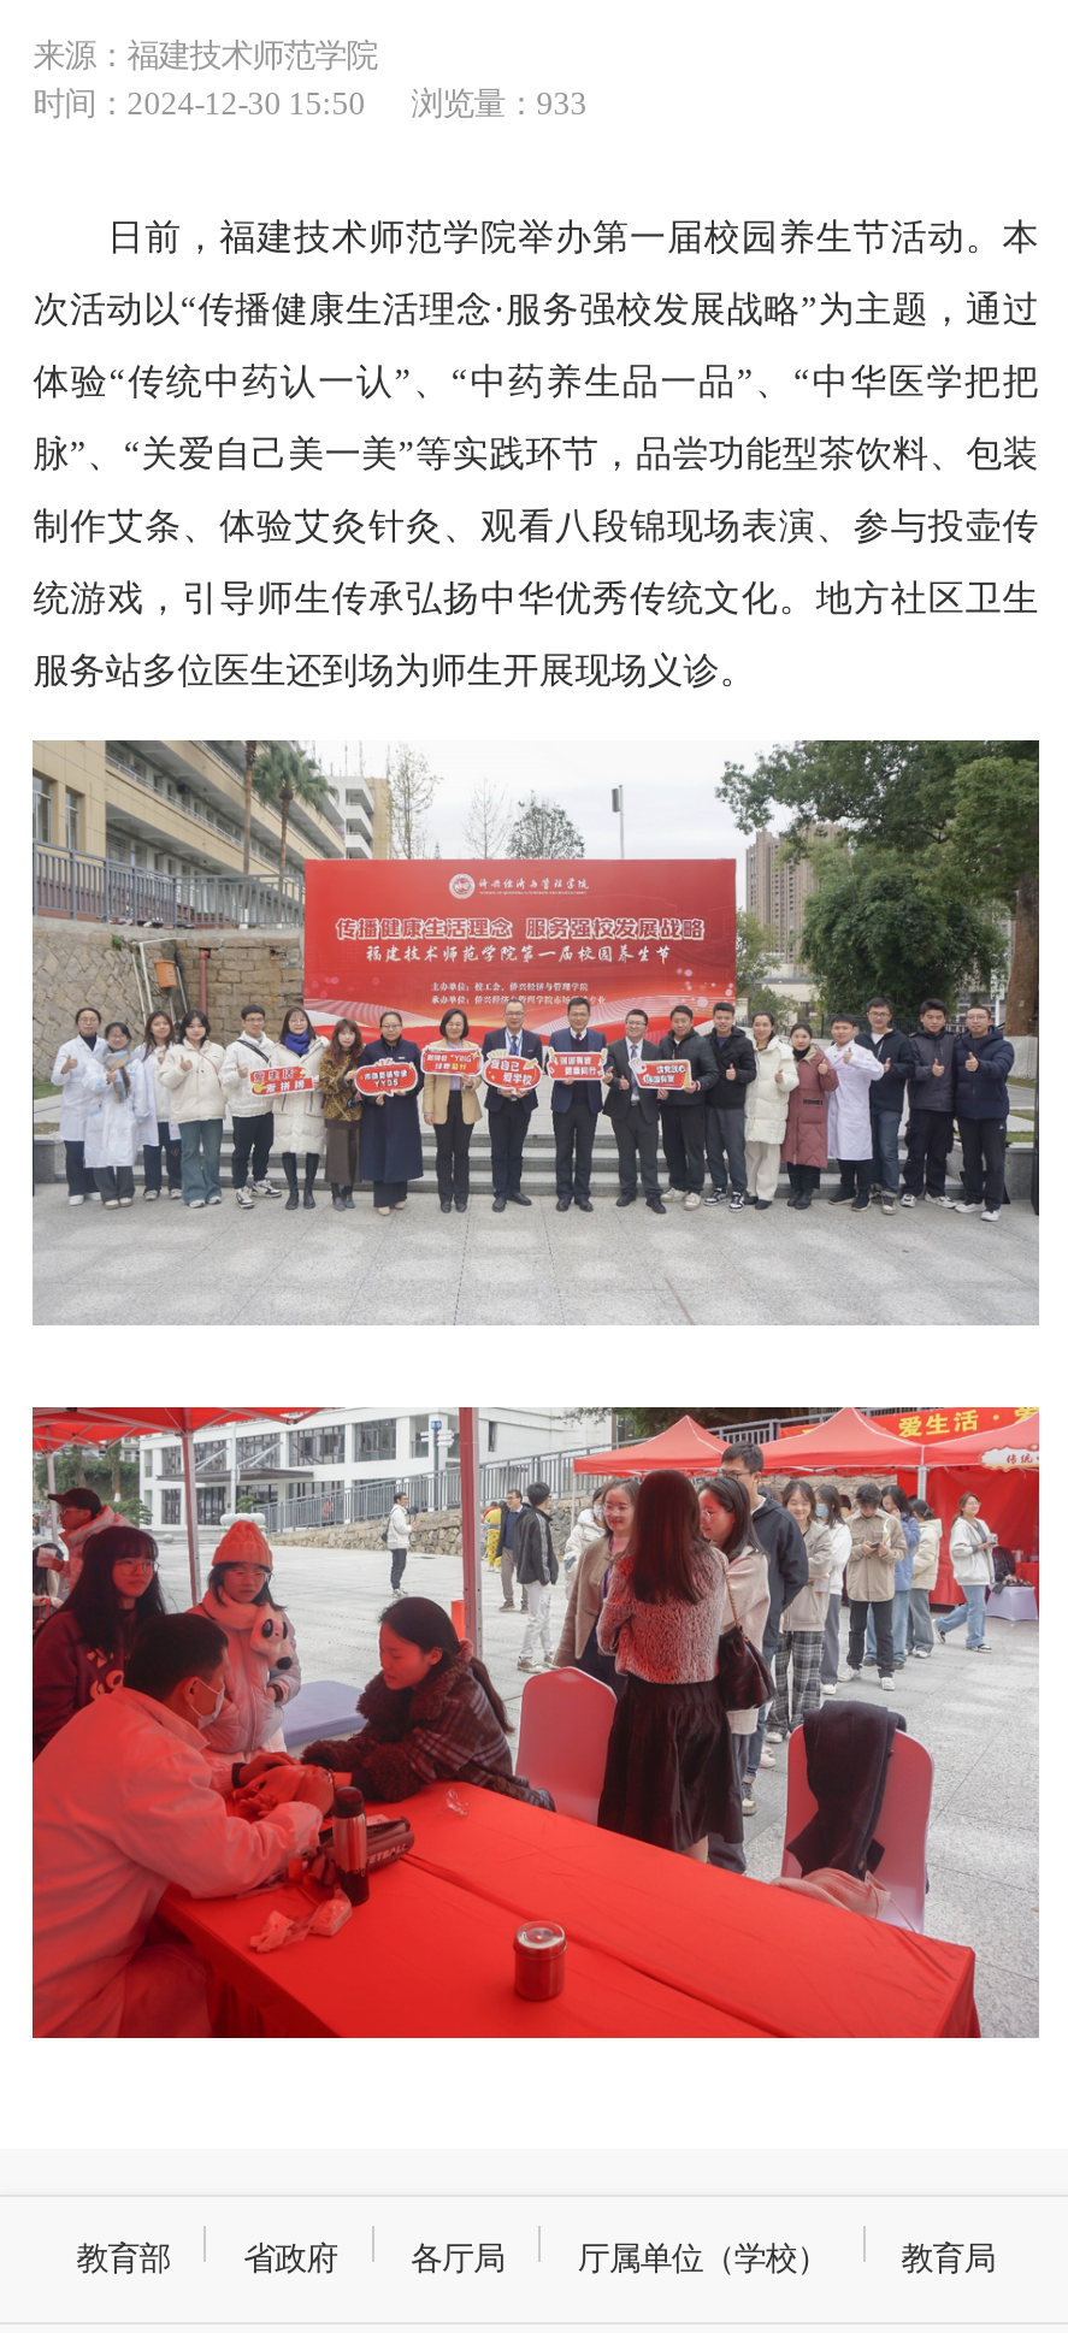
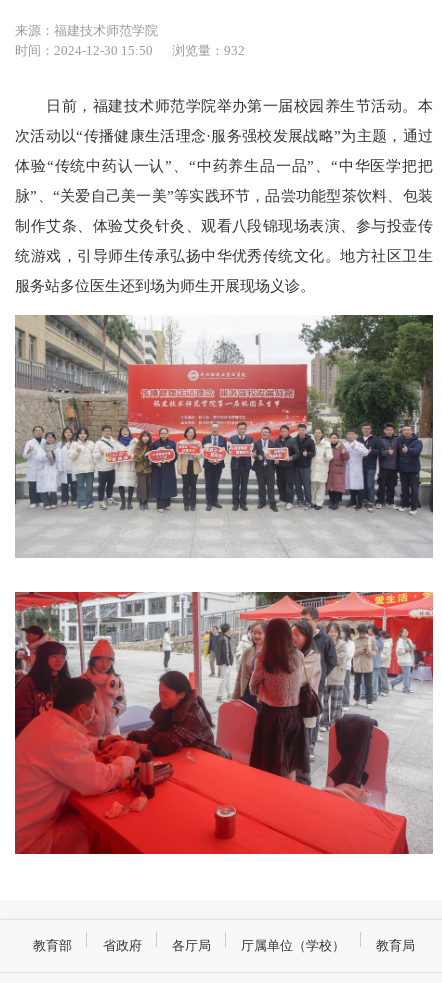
[33,85,587,122] 时间：2024-12-30 15:50 浏览量：933 -> [15,43,245,58] 时间：2024-12-30 15:50 浏览量：932

